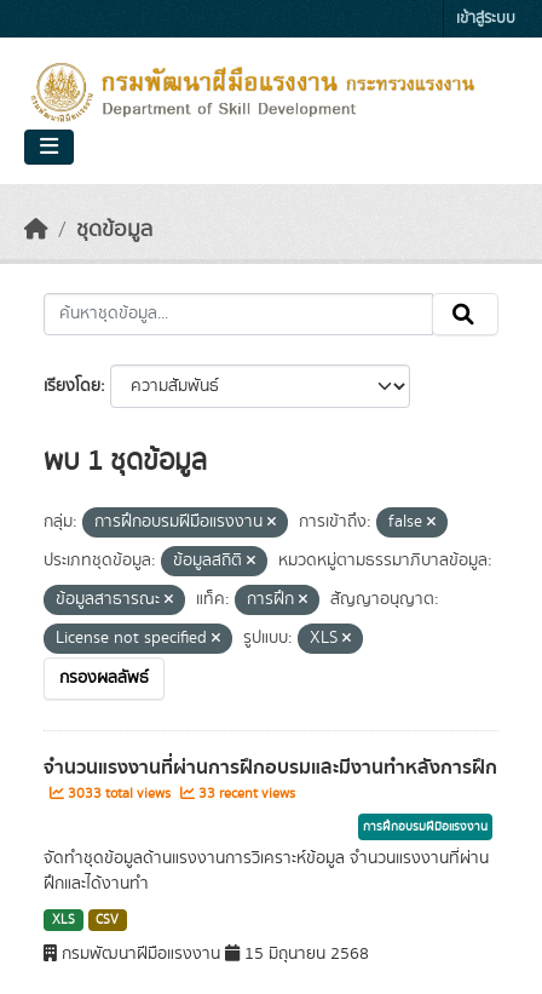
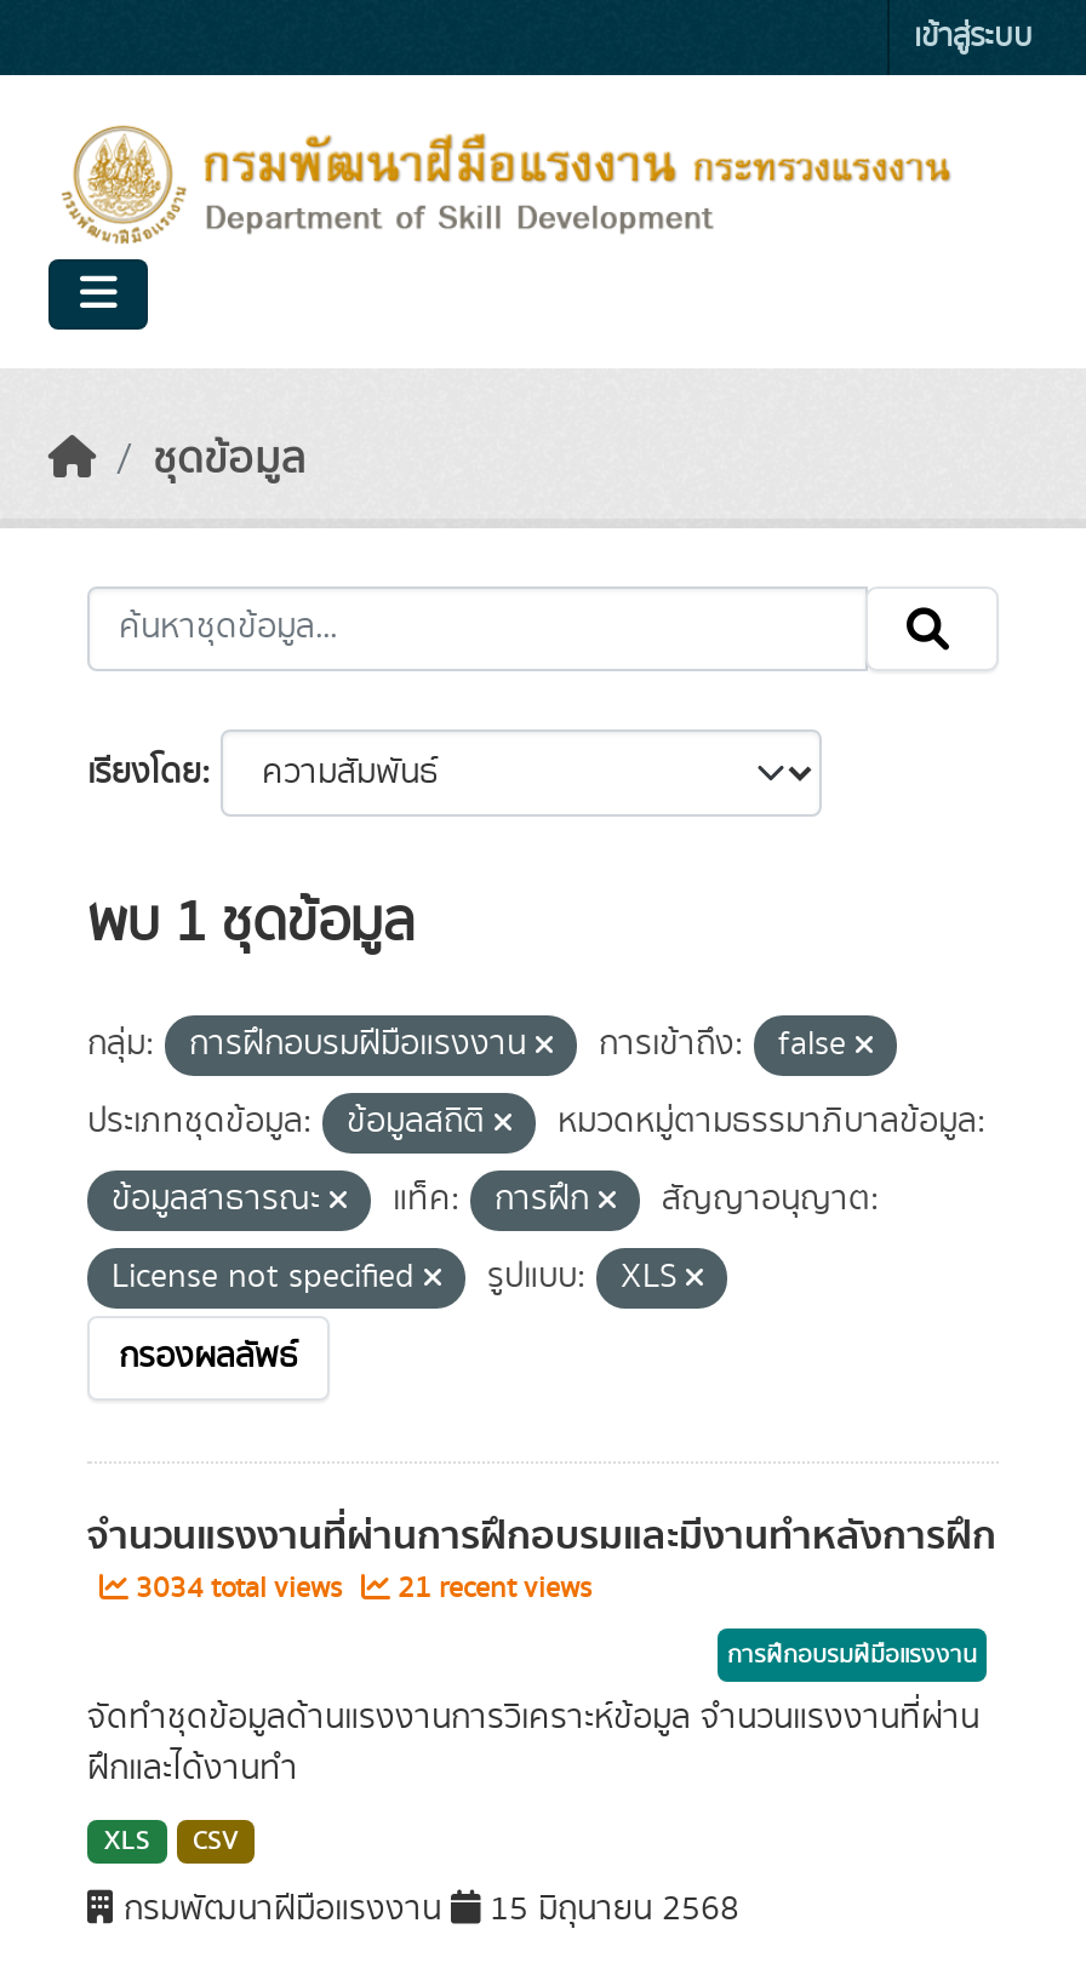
[64,783,174,804] 3033 total views -> [128,1568,349,1609] 3034 total views
[195,783,295,804] 33 recent views -> [390,1568,591,1609] 21 recent views

